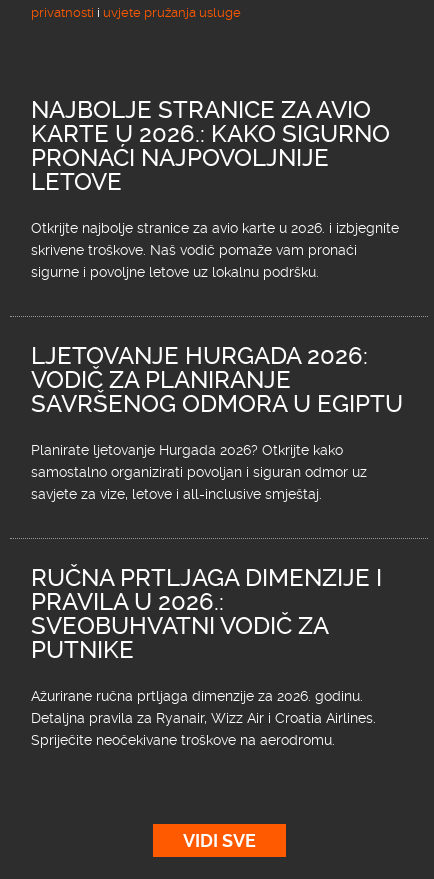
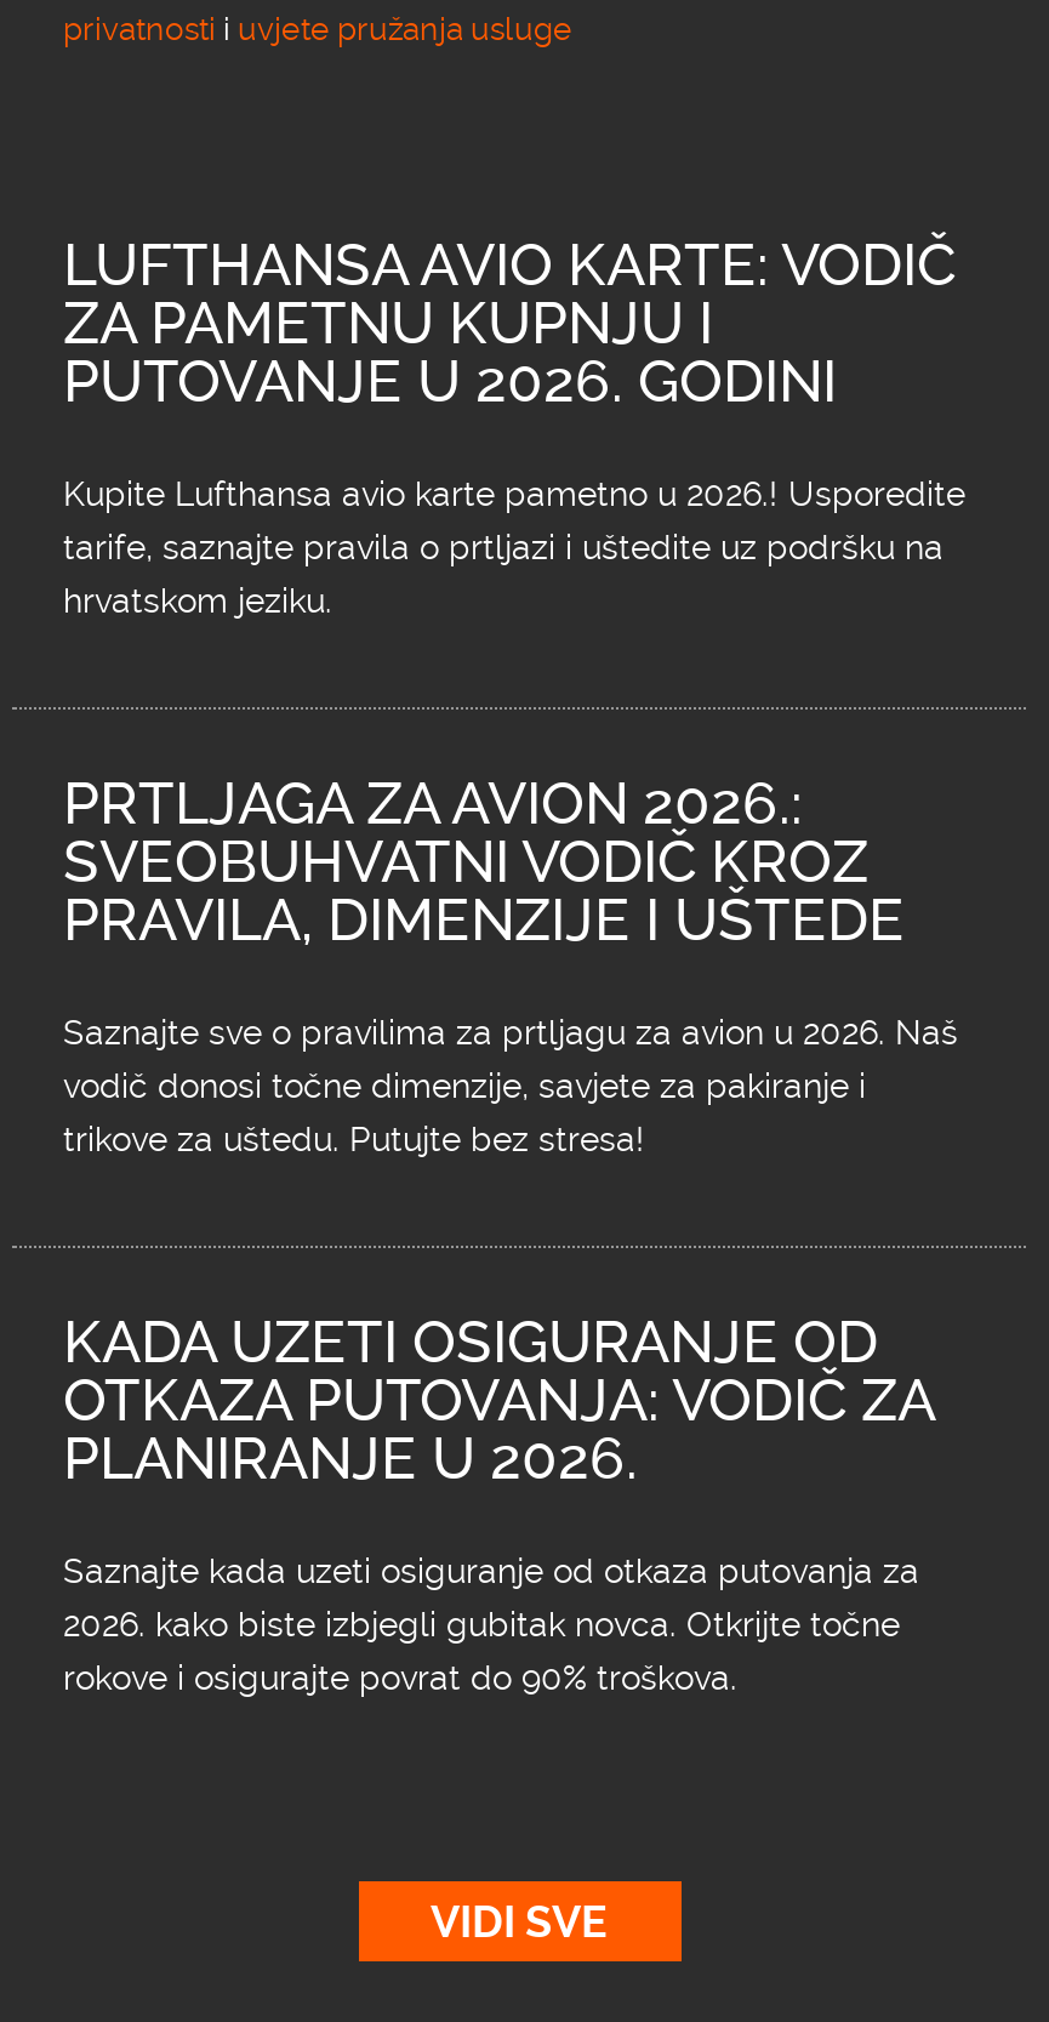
[31,96,390,196] NAJBOLJE STRANICE ZA AVIO | KARTE U 2026.: KAKO SIGURNO | PRONAĆI NAJPOVOLJNIJE | LETOVE -> [63,233,956,417] LUFTHANSA AVIO KARTE: VODIČ | ZA PAMETNU KUPNJU I | PUTOVANJE U 2026. GODINI
[31,220,399,280] Otkrijte najbolje stranice za avio karte u 2026. i izbjegnite | skrivene troškove. Naš vodič pomaže vam pronaći | sigurne i povoljne letove uz lokalnu podršku. -> [63,475,965,621] Kupite Lufthansa avio karte pametno u 2026.! Usporedite | tarife, saznajte pravila o prtljazi i uštedite uz podršku na | hrvatskom jeziku.
[31,342,403,418] LJETOVANJE HURGADA 2026: | VODIČ ZA PLANIRANJE | SAVRŠENOG ODMORA U EGIPTU -> [63,771,905,956] PRTLJAGA ZA AVION 2026.: | SVEOBUHVATNI VODIČ KROZ | PRAVILA, DIMENZIJE I UŠTEDE
[31,442,367,502] Planirate ljetovanje Hurgada 2026? Otkrijte kako | samostalno organizirati povoljan i siguran odmor uz | savjete za vize, letove i all-inclusive smještaj. -> [63,1014,958,1160] Saznajte sve o pravilima za prtljagu za avion u 2026. Naš | vodič donosi točne dimenzije, savjete za pakiranje i | trikove za uštedu. Putujte bez stresa!
[31,564,382,664] RUČNA PRTLJAGA DIMENZIJE I | PRAVILA U 2026.: | SVEOBUHVATNI VODIČ ZA | PUTNIKE -> [63,1310,934,1494] KADA UZETI OSIGURANJE OD | OTKAZA PUTOVANJA: VODIČ ZA | PLANIRANJE U 2026.
[31,688,376,748] Ažurirane ručna prtljaga dimenzije za 2026. godinu. | Detaljna pravila za Ryanair, Wizz Air i Croatia Airlines. | Spriječite neočekivane troškove na aerodromu. -> [63,1553,919,1698] Saznajte kada uzeti osiguranje od otkaza putovanja za | 2026. kako biste izbjegli gubitak novca. Otkrijte točne | rokove i osigurajte povrat do 90% troškova.

